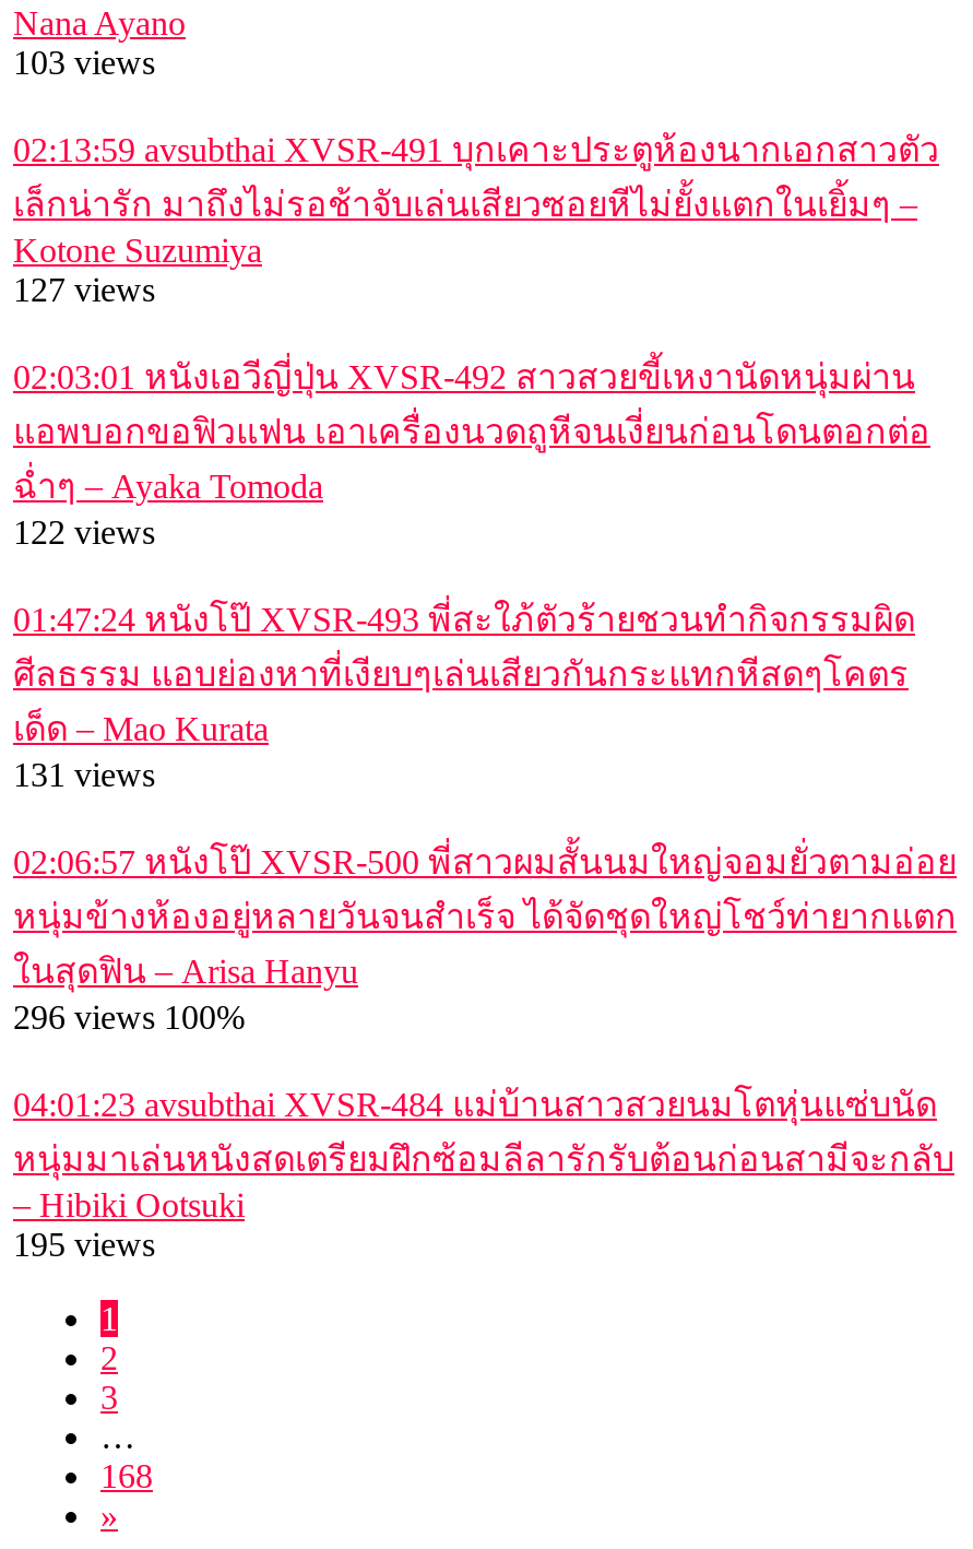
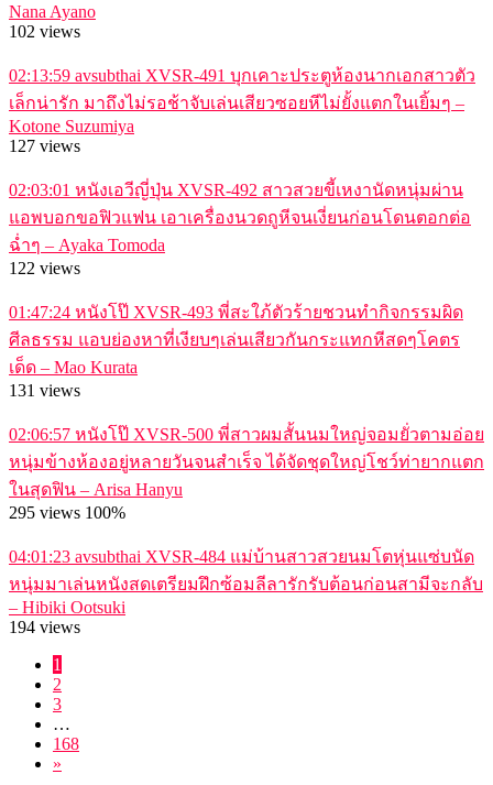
[13,43,155,80] 103 views -> [9,22,80,41] 102 views
[13,998,245,1035] 296 views 100% -> [9,503,125,522] 295 views 100%
[13,1225,155,1262] 195 views -> [9,617,80,636] 194 views

